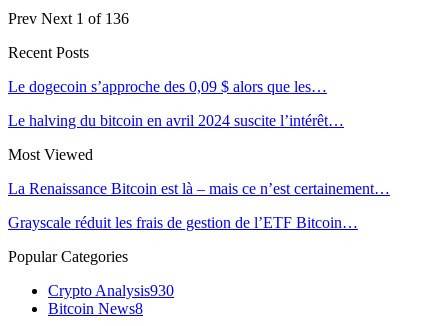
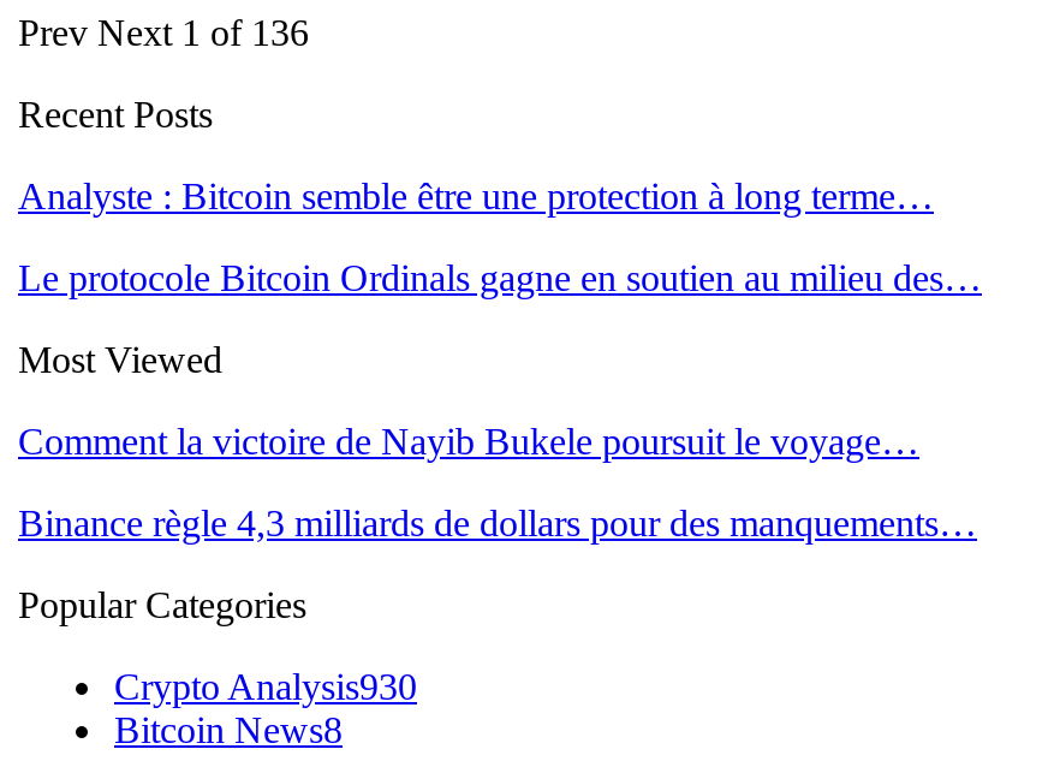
[8,78,327,95] Le dogecoin s’approche des 0,09 $ alors que les… -> [18,175,934,216] Analyste : Bitcoin semble être une protection à long terme…
[8,112,344,129] Le halving du bitcoin en avril 2024 suscite l’intérêt… -> [18,257,982,298] Le protocole Bitcoin Ordinals gagne en soutien au milieu des…
[8,180,390,197] La Renaissance Bitcoin est là – mais ce n’est certainement… -> [18,420,919,461] Comment la victoire de Nayib Bukele poursuit le voyage…
[8,214,358,231] Grayscale réduit les frais de gestion de l’ETF Bitcoin… -> [18,502,977,543] Binance règle 4,3 milliards de dollars pour des manquements…

